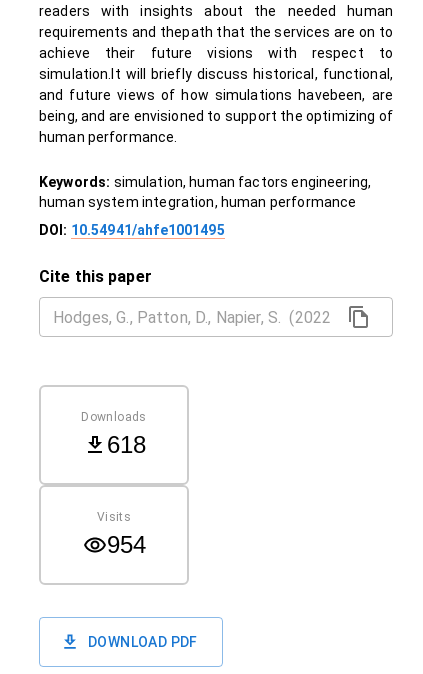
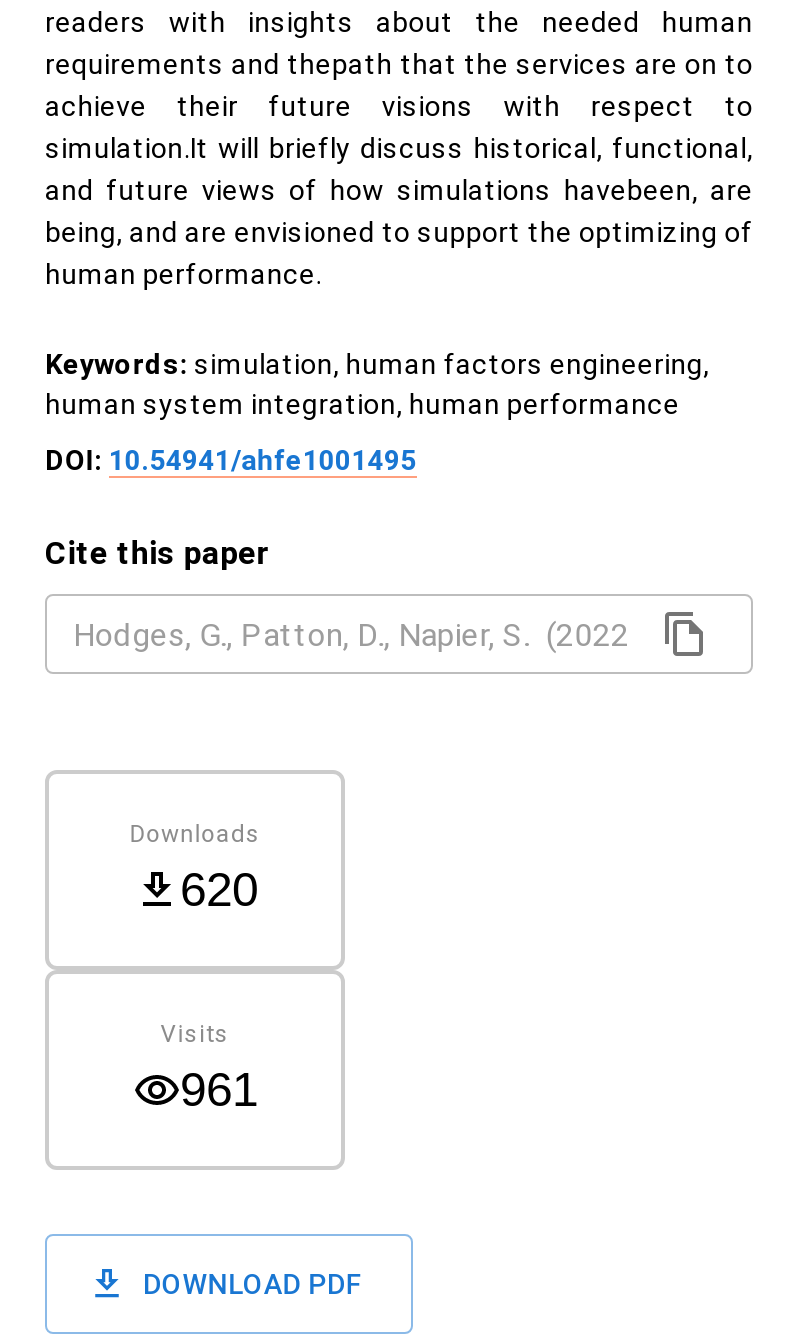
[106,430,145,457] 618 -> [180,861,258,915] 620
[106,530,145,557] 954 -> [180,1061,258,1115] 961

